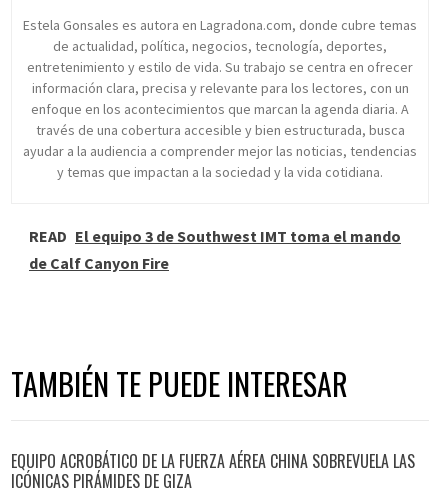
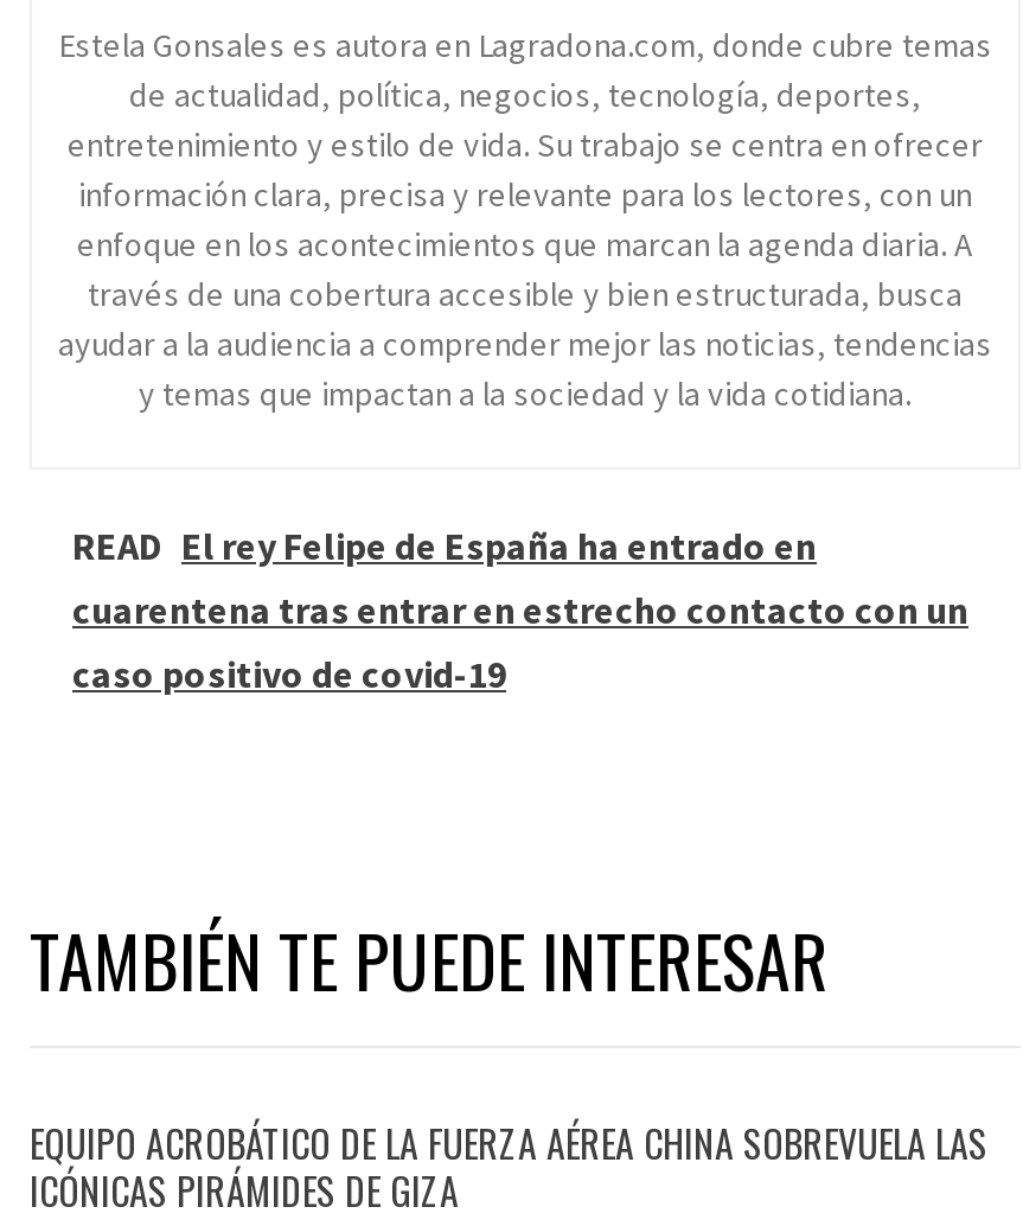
[29,226,401,273] READ El equipo 3 de Southwest IMT toma el mando | de Calf Canyon Fire -> [72,522,968,697] READ El rey Felipe de España ha entrado en | cuarentena tras entrar en estrecho contacto con un | caso positivo de covid-19

